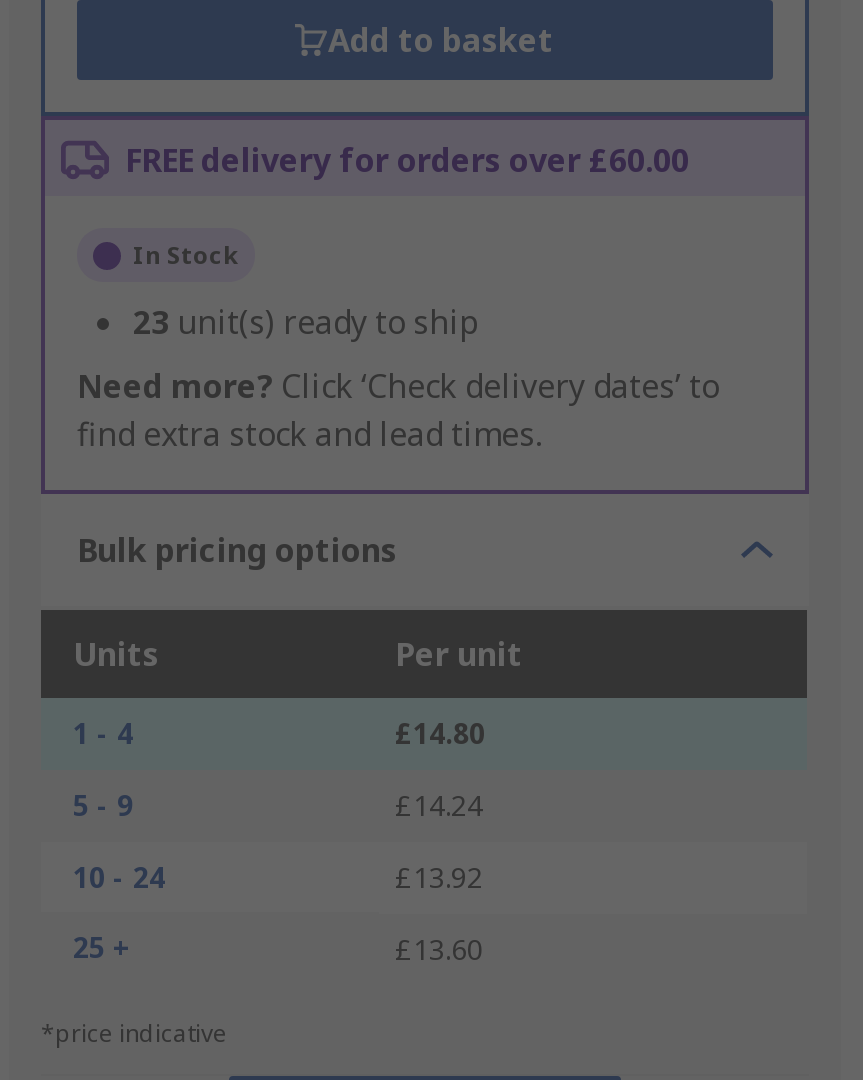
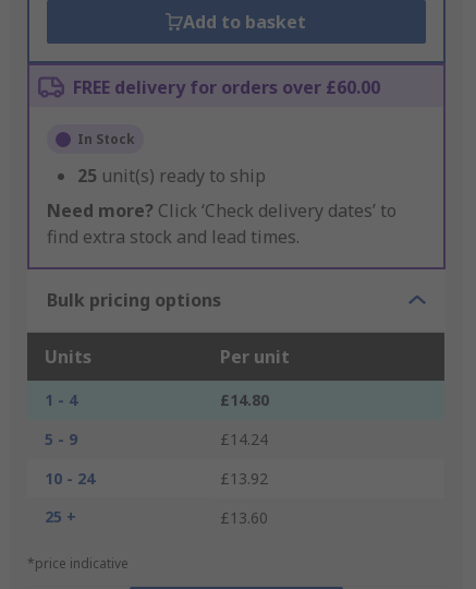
[133,301,479,345] 23 unit(s) ready to ship -> [77,164,266,188] 25 unit(s) ready to ship

